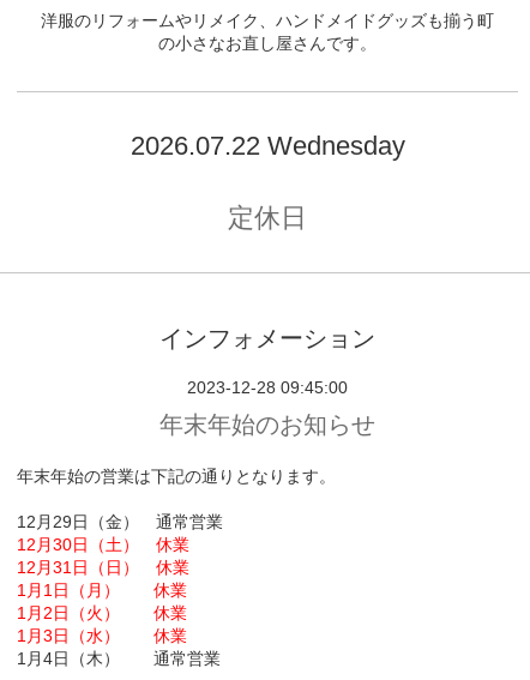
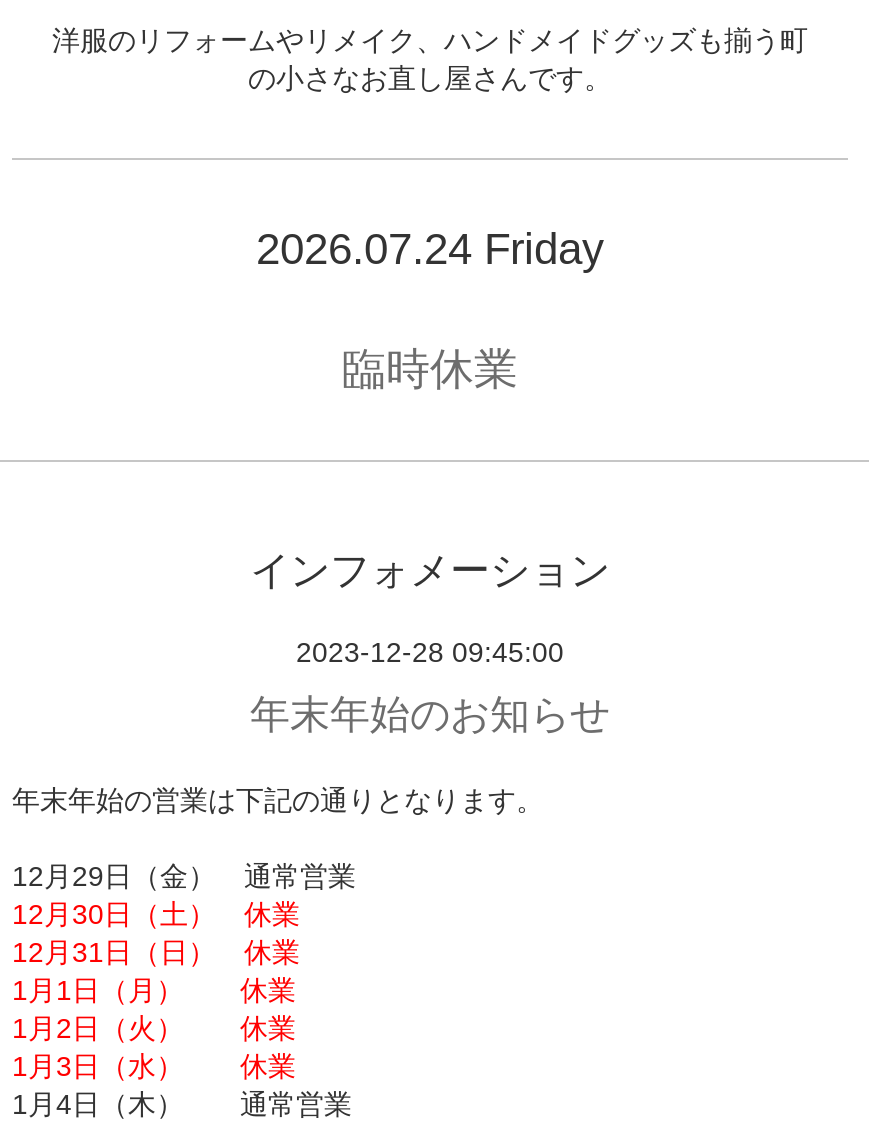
[130,131,405,161] 2026.07.22 Wednesday -> [256,224,604,274] 2026.07.24 Friday
[228,203,307,233] 定休日 -> [342,344,518,394] 臨時休業

